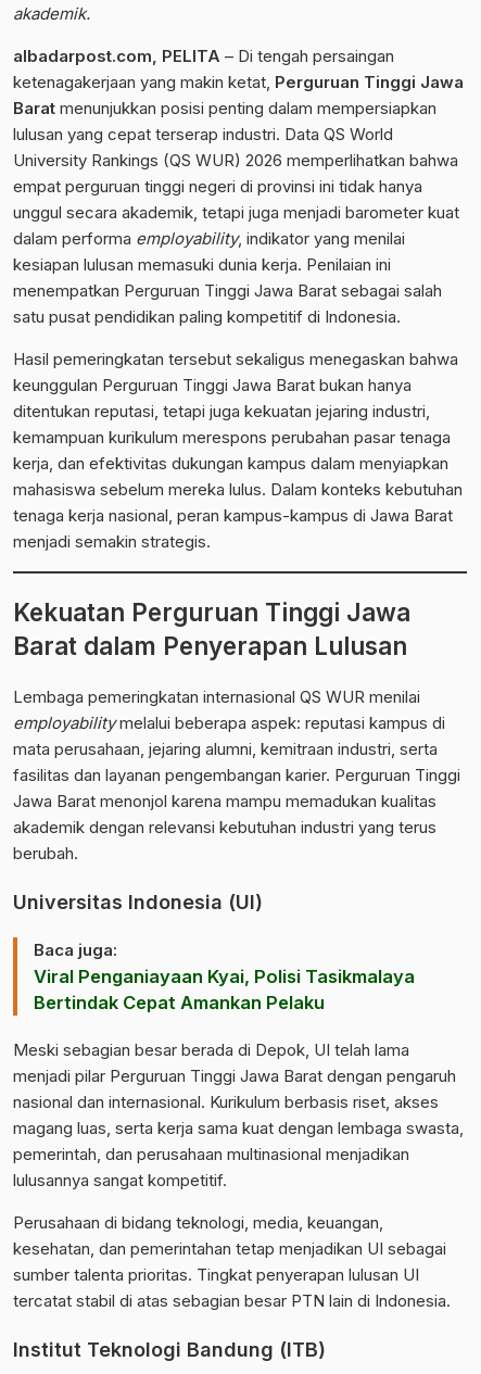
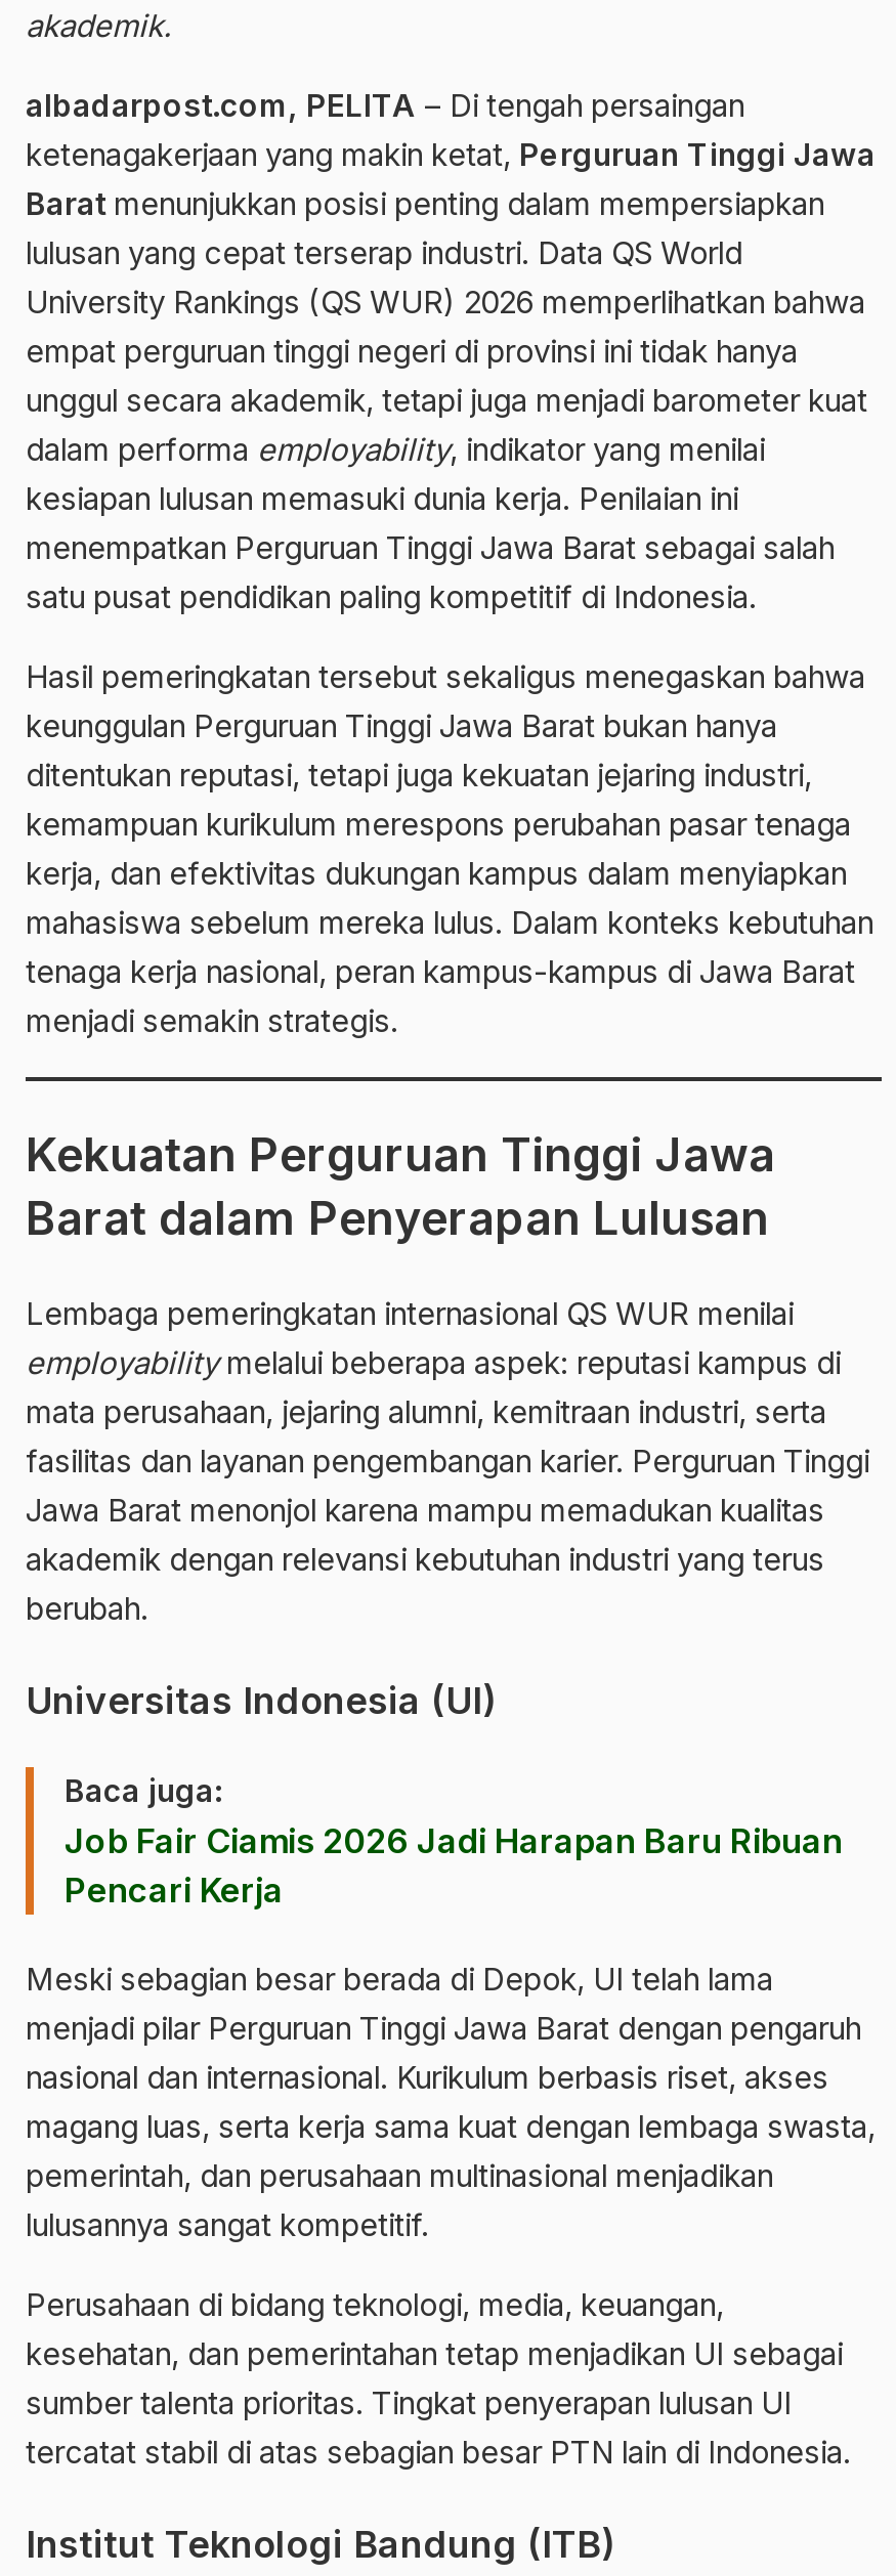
[34,966,415,1014] Viral Penganiayaan Kyai, Polisi Tasikmalaya | Bertindak Cepat Amankan Pelaku -> [65,1821,843,1911] Job Fair Ciamis 2026 Jadi Harapan Baru Ribuan | Pencari Kerja

